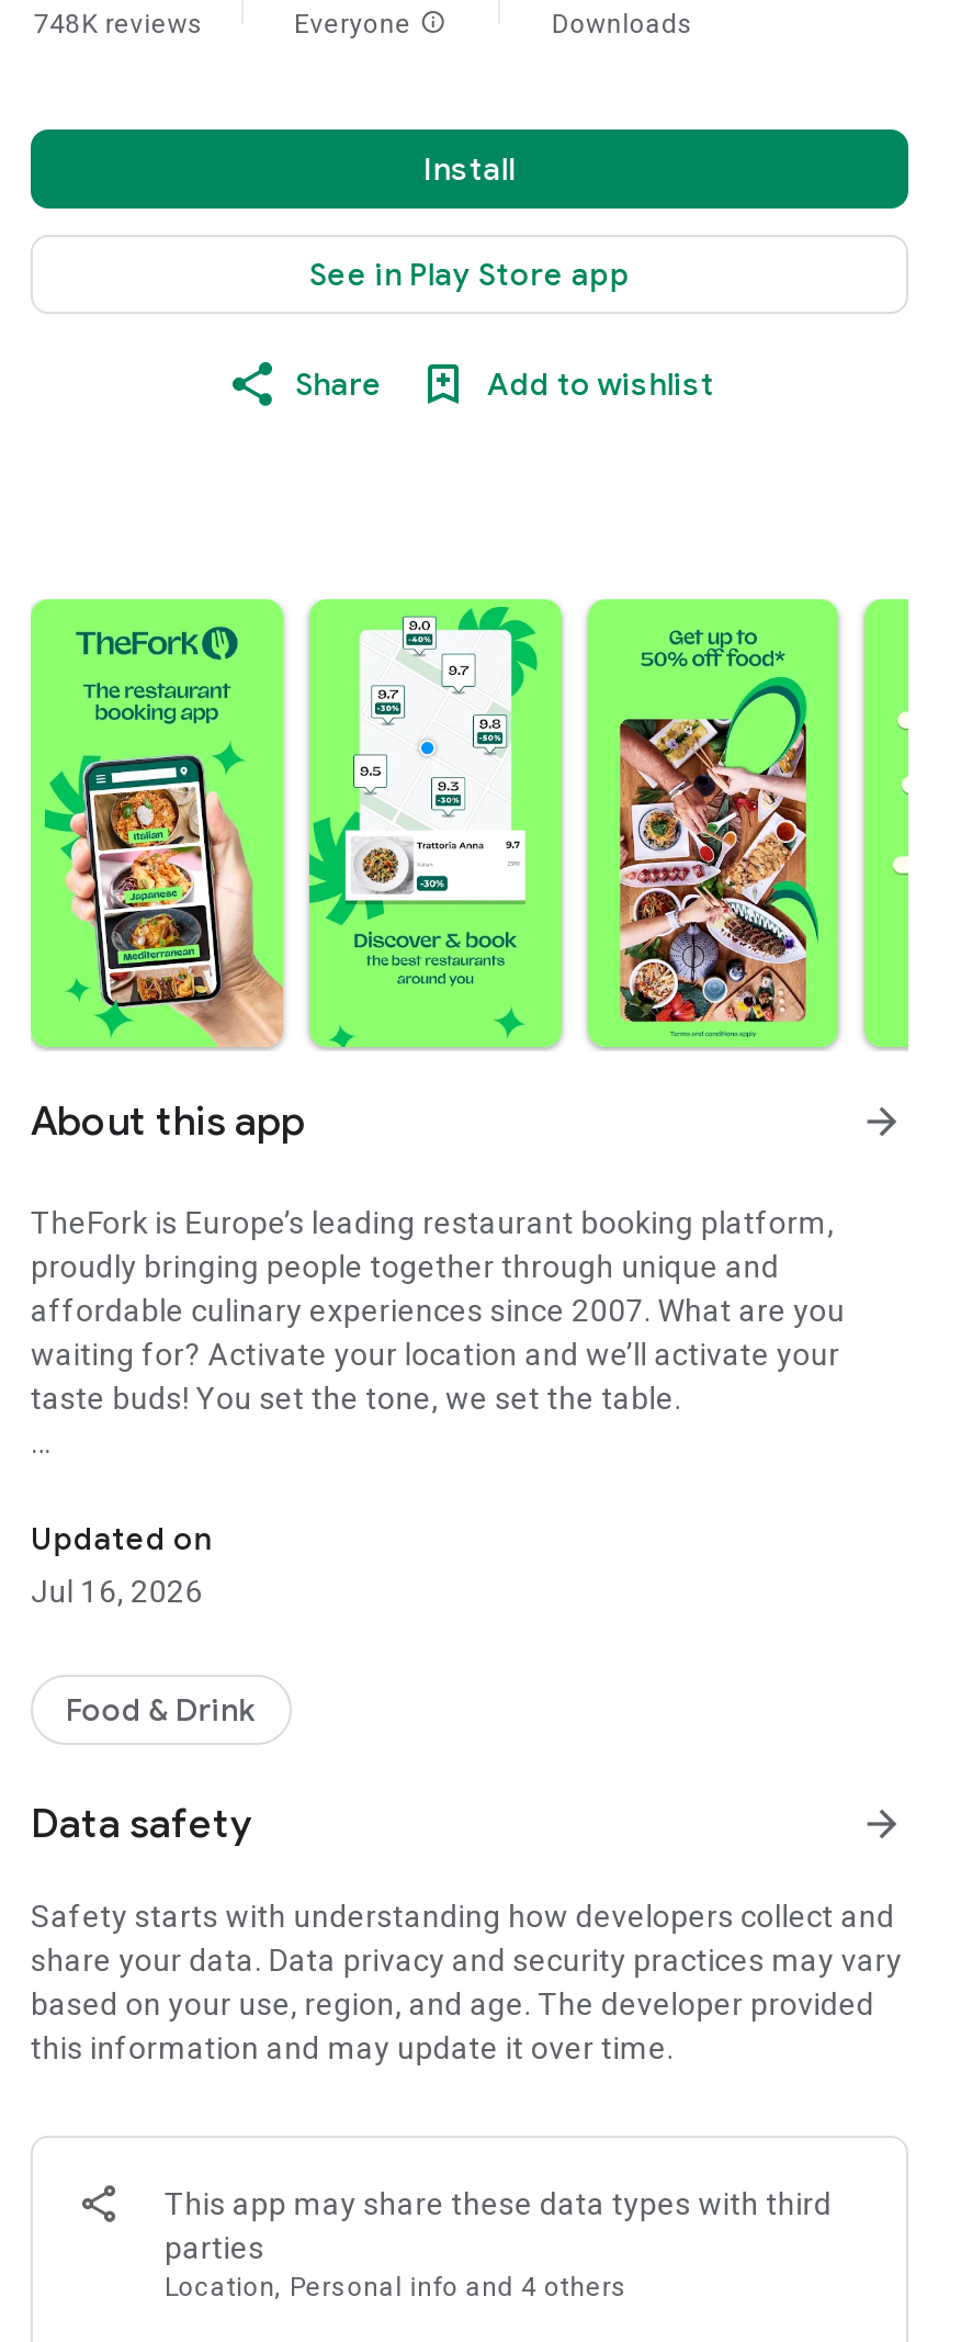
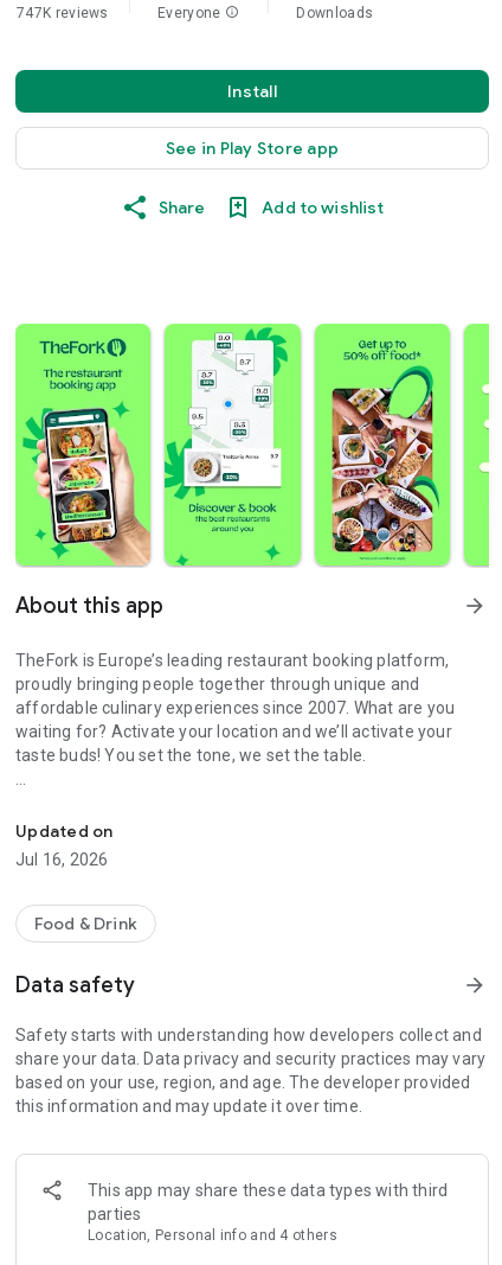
[33,9,204,40] 748K reviews -> [17,5,109,21] 747K reviews

